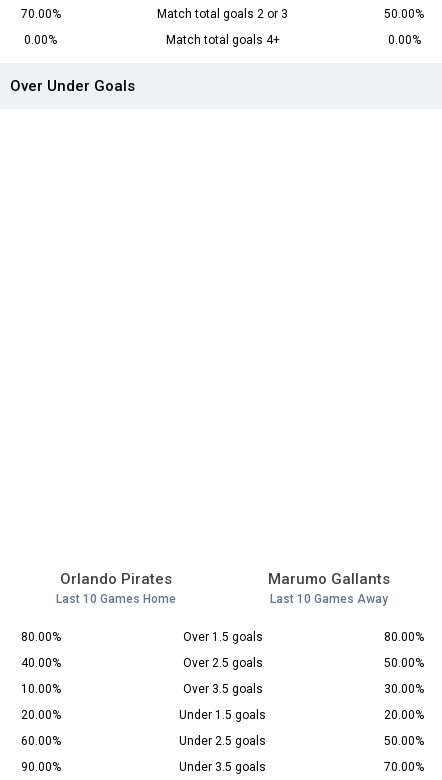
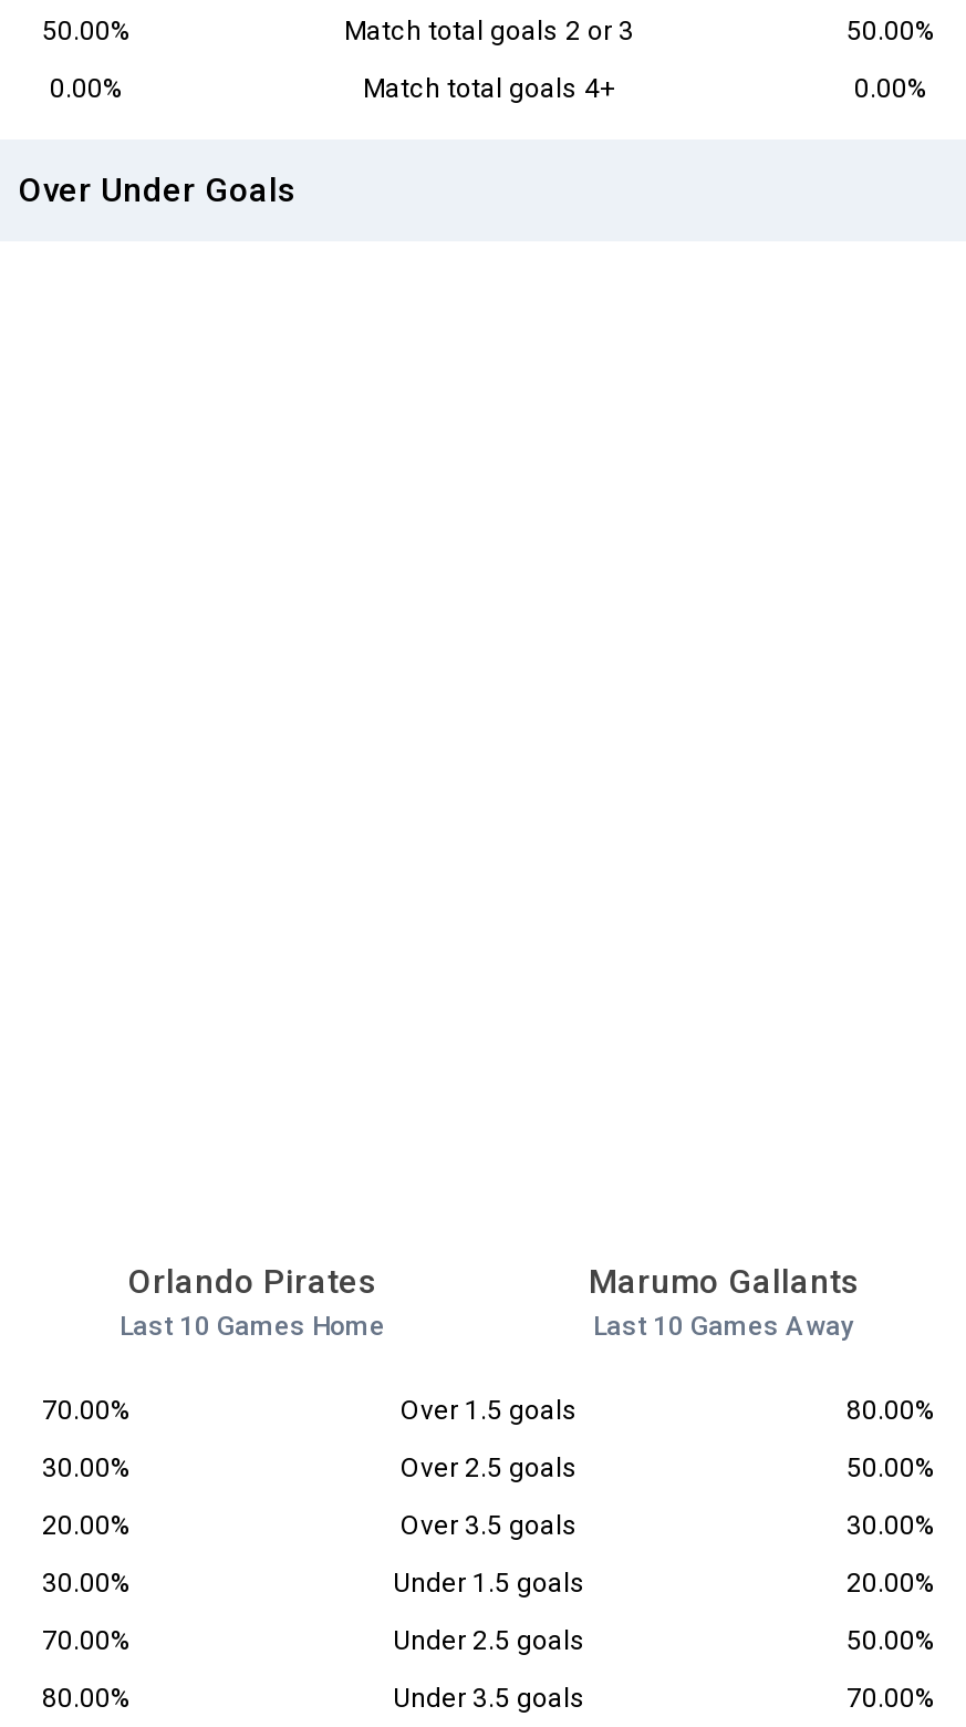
[20,7,60,21] 70.00% -> [42,16,131,47] 50.00%
[20,630,60,644] 80.00% -> [42,1395,131,1426] 70.00%
[20,656,60,670] 40.00% -> [42,1453,131,1484] 30.00%
[20,682,60,696] 10.00% -> [42,1510,131,1541] 20.00%
[20,708,60,722] 20.00% -> [42,1568,131,1599] 30.00%
[20,734,60,748] 60.00% -> [42,1626,131,1657] 70.00%
[20,760,60,774] 90.00% -> [42,1683,131,1714] 80.00%

